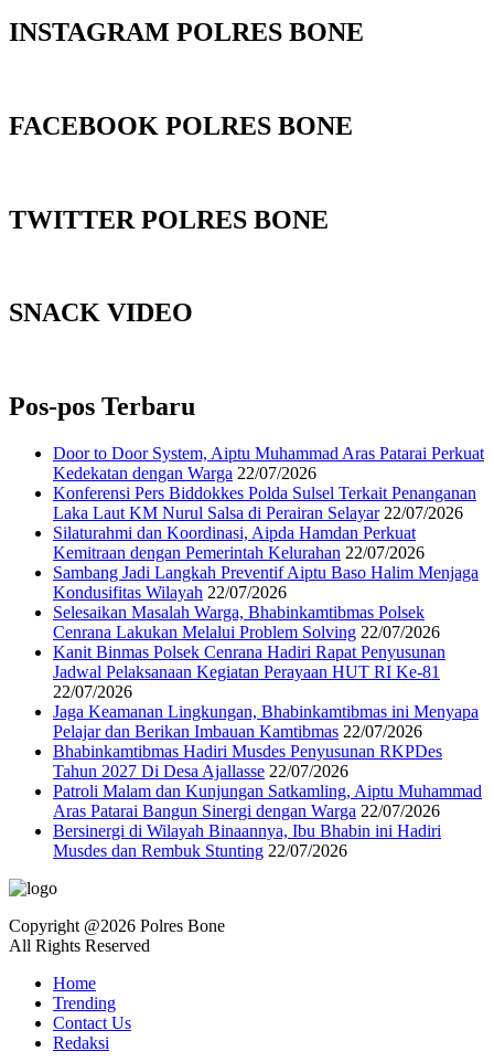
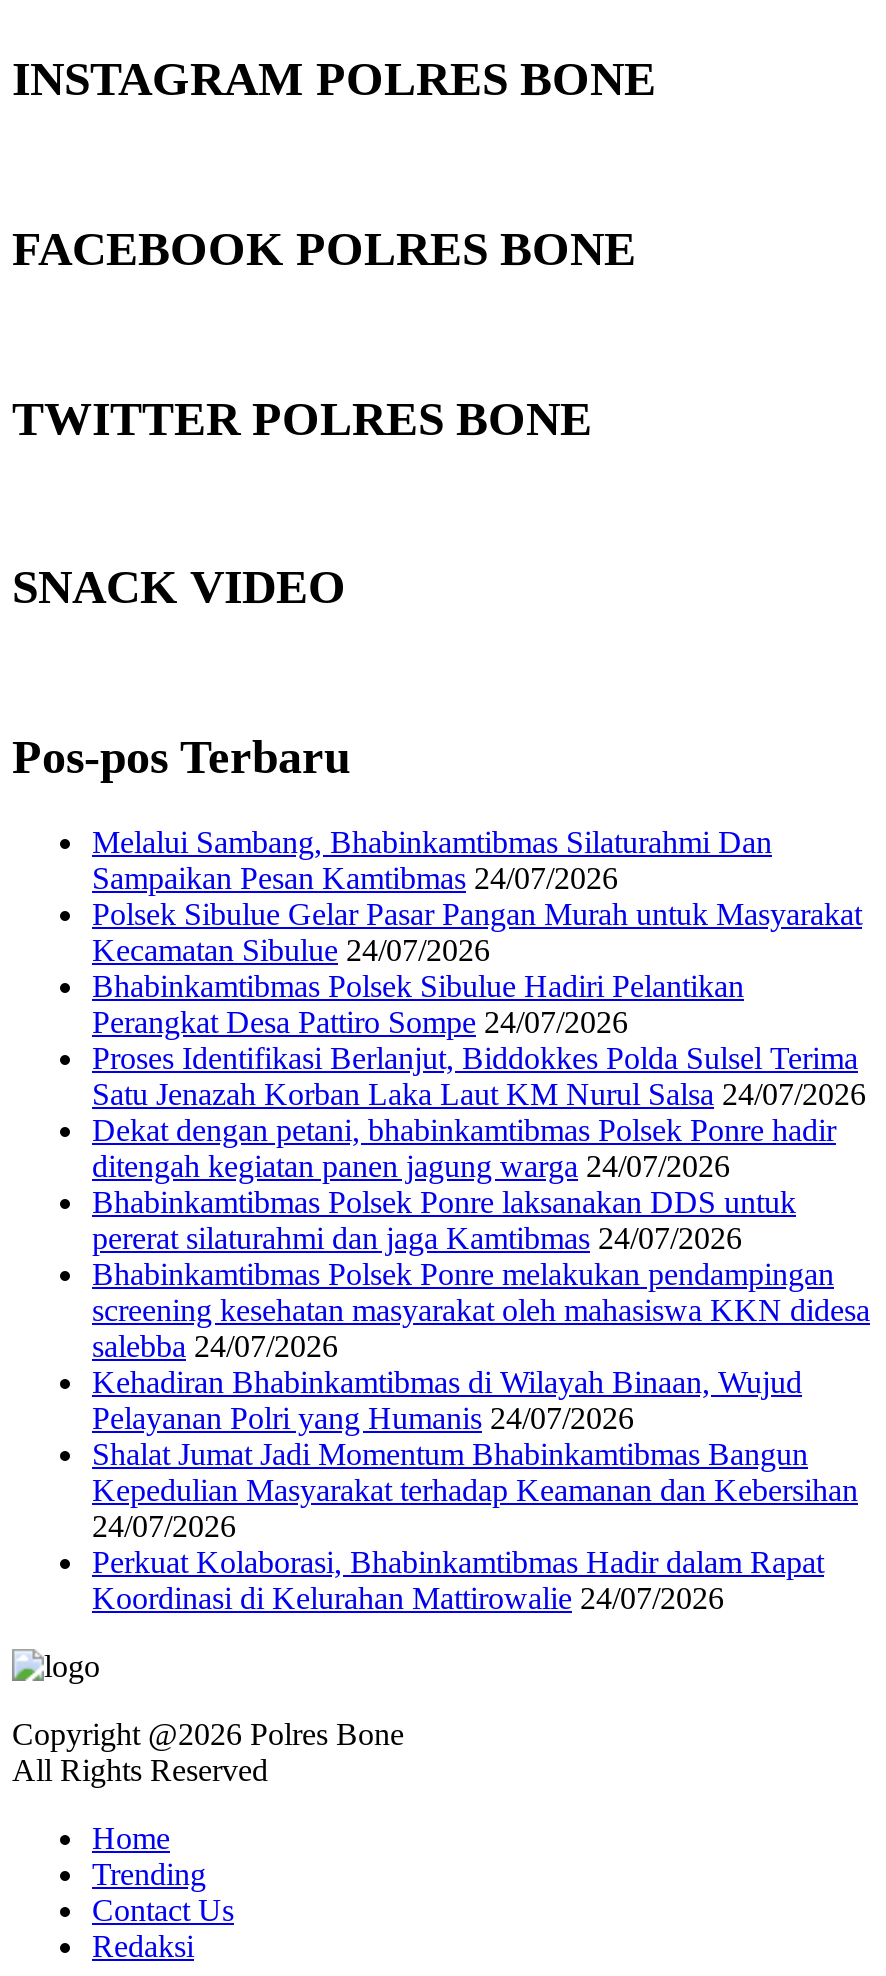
[53,444,484,860] Door to Door System, Aiptu Muhammad Aras Patarai Perkuat | Kedekatan dengan Warga 22/07/2026 | Konferensi Pers Biddokkes Polda Sulsel Terkait Penanganan | Laka Laut KM Nurul Salsa di Perairan Selayar 22/07/2026 | Silaturahmi dan Koordinasi, Aipda Hamdan Perkuat | Kemitraan dengan Pemerintah Kelurahan 22/07/2026 | Sambang Jadi Langkah Preventif Aiptu Baso Halim Menjaga | Kondusifitas Wilayah 22/07/2026 | Selesaikan Masalah Warga, Bhabinkamtibmas Polsek | Cenrana Lakukan Melalui Problem Solving 22/07/2026 | Kanit Binmas Polsek Cenrana Hadiri Rapat Penyusunan | Jadwal Pelaksanaan Kegiatan Perayaan HUT RI Ke-81 | 22/07/2026 | Jaga Keamanan Lingkungan, Bhabinkamtibmas ini Menyapa | Pelajar dan Berikan Imbauan Kamtibmas 22/07/2026 | Bhabinkamtibmas Hadiri Musdes Penyusunan RKPDes | Tahun 2027 Di Desa Ajallasse 22/07/2026 | Patroli Malam dan Kunjungan Satkamling, Aiptu Muhammad | Aras Patarai Bangun Sinergi dengan Warga 22/07/2026 | Bersinergi di Wilayah Binaannya, Ibu Bhabin ini Hadiri | Musdes dan Rembuk Stunting 22/07/2026 -> [92,825,870,1615] Melalui Sambang, Bhabinkamtibmas Silaturahmi Dan | Sampaikan Pesan Kamtibmas 24/07/2026 | Polsek Sibulue Gelar Pasar Pangan Murah untuk Masyarakat | Kecamatan Sibulue 24/07/2026 | Bhabinkamtibmas Polsek Sibulue Hadiri Pelantikan | Perangkat Desa Pattiro Sompe 24/07/2026 | Proses Identifikasi Berlanjut, Biddokkes Polda Sulsel Terima | Satu Jenazah Korban Laka Laut KM Nurul Salsa 24/07/2026 | Dekat dengan petani, bhabinkamtibmas Polsek Ponre hadir | ditengah kegiatan panen jagung warga 24/07/2026 | Bhabinkamtibmas Polsek Ponre laksanakan DDS untuk | pererat silaturahmi dan jaga Kamtibmas 24/07/2026 | Bhabinkamtibmas Polsek Ponre melakukan pendampingan | screening kesehatan masyarakat oleh mahasiswa KKN didesa | salebba 24/07/2026 | Kehadiran Bhabinkamtibmas di Wilayah Binaan, Wujud | Pelayanan Polri yang Humanis 24/07/2026 | Shalat Jumat Jadi Momentum Bhabinkamtibmas Bangun | Kepedulian Masyarakat terhadap Keamanan dan Kebersihan | 24/07/2026 | Perkuat Kolaborasi, Bhabinkamtibmas Hadir dalam Rapat | Koordinasi di Kelurahan Mattirowalie 24/07/2026

